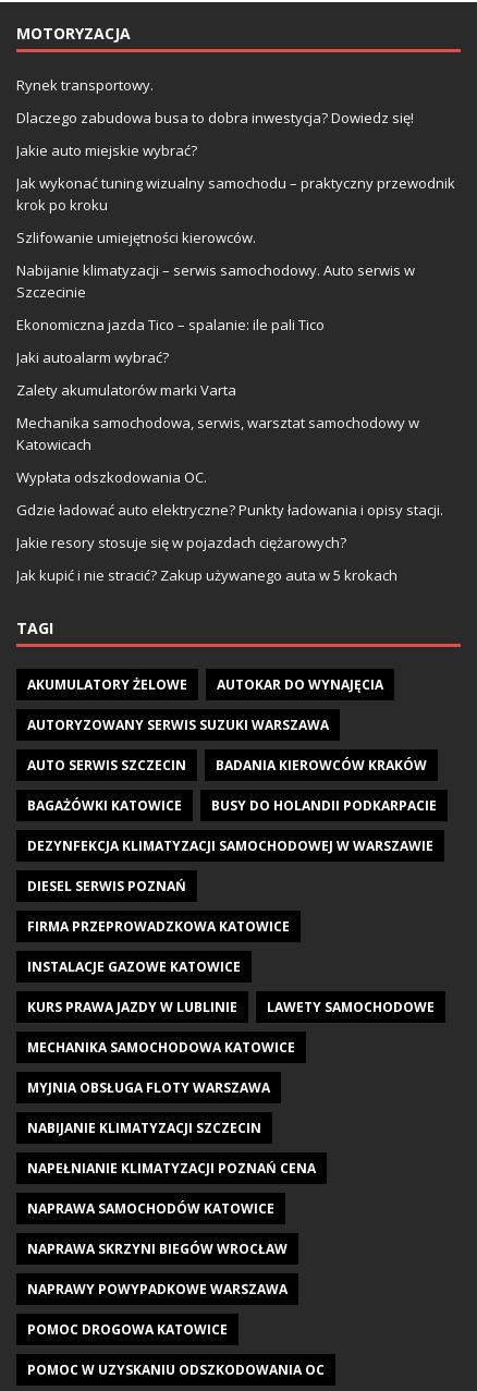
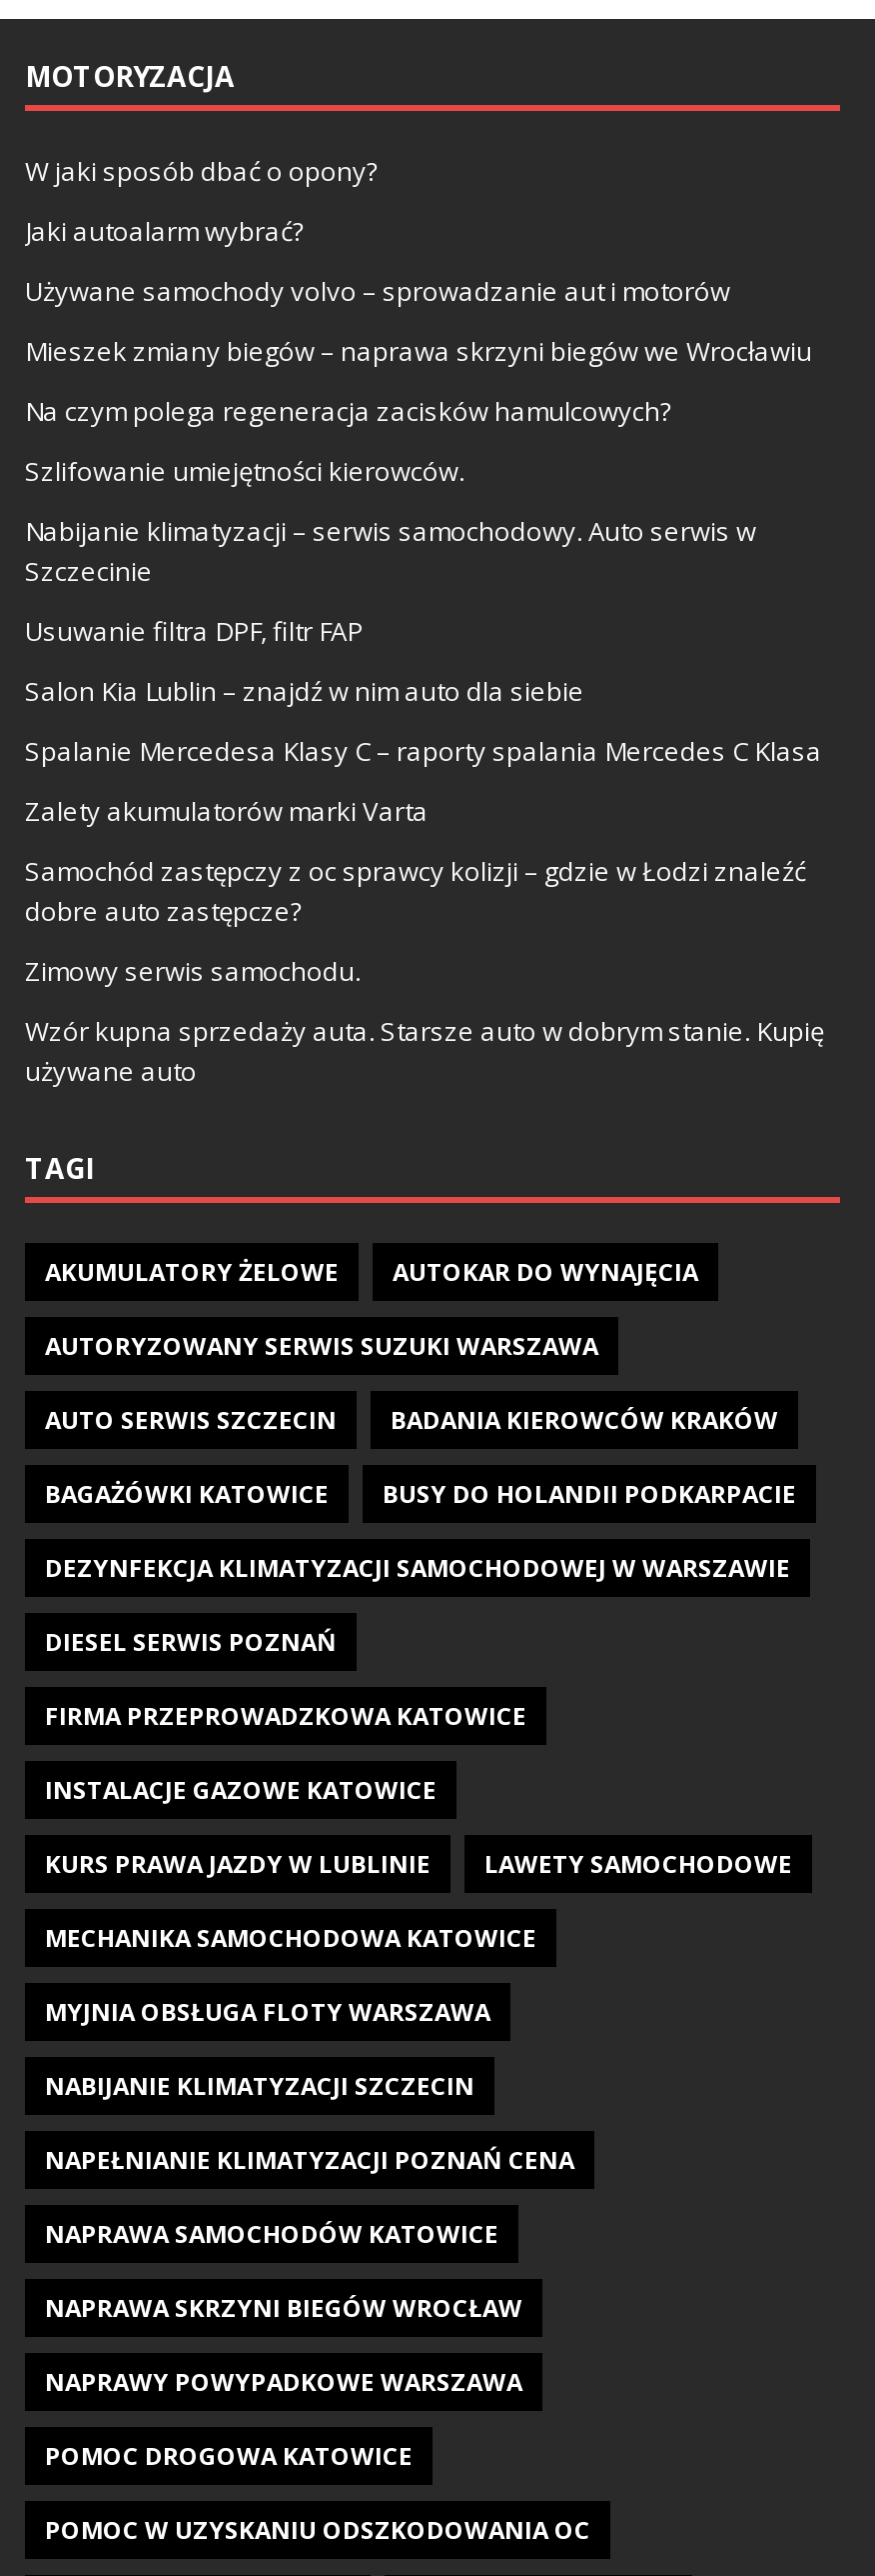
[16,75,455,214] Rynek transportowy. | Dlaczego zabudowa busa to dobra inwestycja? Dowiedz się! | Jakie auto miejskie wybrać? | Jak wykonać tuning wizualny samochodu – praktyczny przewodnik | krok po kroku -> [25,153,812,429] W jaki sposób dbać o opony? | Używane samochody volvo – sprowadzanie aut i motorów | Mieszek zmiany biegów – naprawa skrzyni biegów we Wrocławiu | Na czym polega regeneracja zacisków hamulcowych?
[16,314,325,334] Ekonomiczna jazda Tico – spalanie: ile pali Tico -> [25,613,822,769] Usuwanie filtra DPF, filtr FAP | Salon Kia Lublin – znajdź w nim auto dla siebie | Spalanie Mercedesa Klasy C – raporty spalania Mercedes C Klasa
moved [16,347,169,367] -> [25,213,305,249]: Jaki autoalarm wybrać?
moved [16,380,236,399] -> [25,793,429,829]: Zalety akumulatorów marki Varta
[16,412,443,584] Mechanika samochodowa, serwis, warsztat samochodowy w | Katowicach | Wypłata odszkodowania OC. | Gdzie ładować auto elektryczne? Punkty ładowania i opisy stacji. | Jakie resory stosuje się w pojazdach ciężarowych? | Jak kupić i nie stracić? Zakup używanego auta w 5 krokach -> [25,853,824,1089] Samochód zastępczy z oc sprawcy kolizji – gdzie w Łodzi znaleźć | dobre auto zastępcze? | Zimowy serwis samochodu. | Wzór kupna sprzedaży auta. Starsze auto w dobrym stanie. Kupię | używane auto

